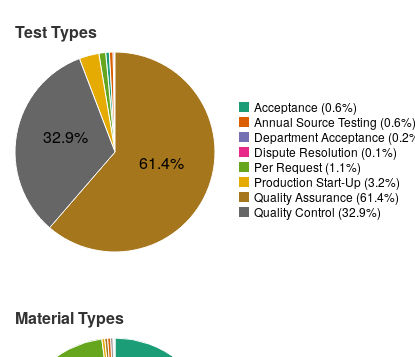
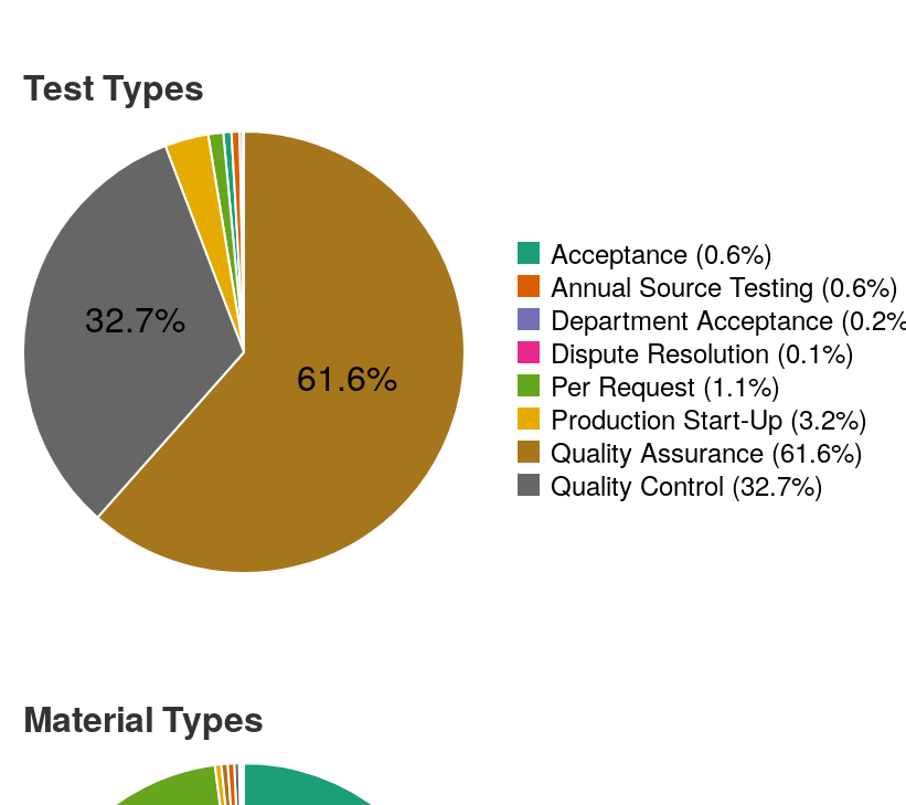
[43,125,88,148] 32.9% -> [85,292,186,342] 32.7%
[139,151,184,174] 61.4% -> [297,350,397,401] 61.6%
[254,188,399,205] Quality Assurance (61.4%) -> [551,432,863,470] Quality Assurance (61.6%)
[254,203,381,220] Quality Control (32.9%) -> [551,465,823,504] Quality Control (32.7%)

